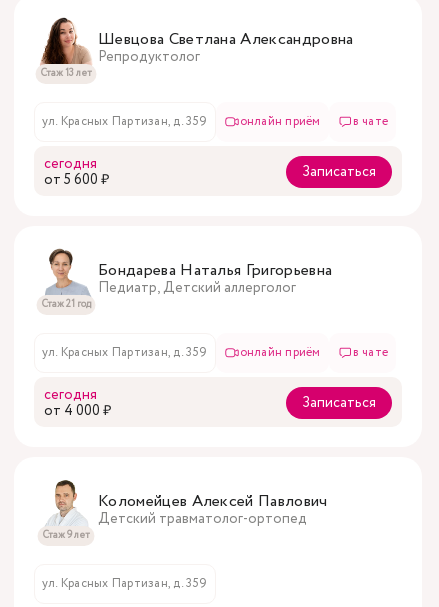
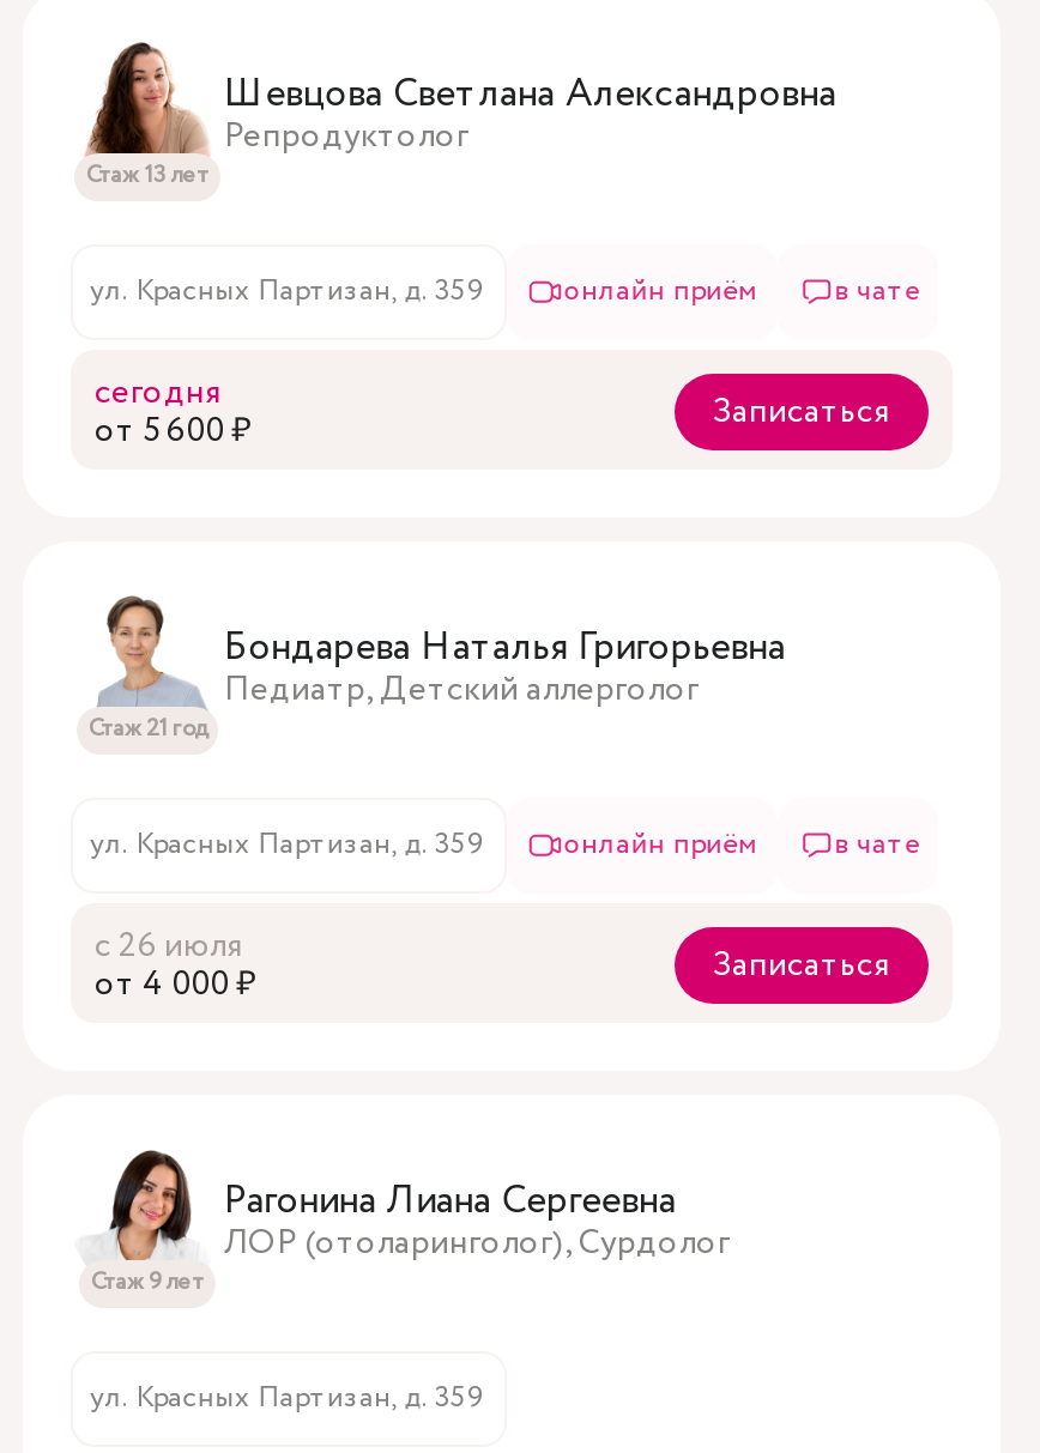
[44,385,97,405] сегодня -> [95,922,243,970] с 26 июля
[51,482,328,529] [image] | Коломейцев Алексей Павлович | Детский травматолог-ортопед -> [107,1155,730,1267] [image] | Рагонина Лиана Сергеевна | ЛОР (отоларинголог), Сурдолог

